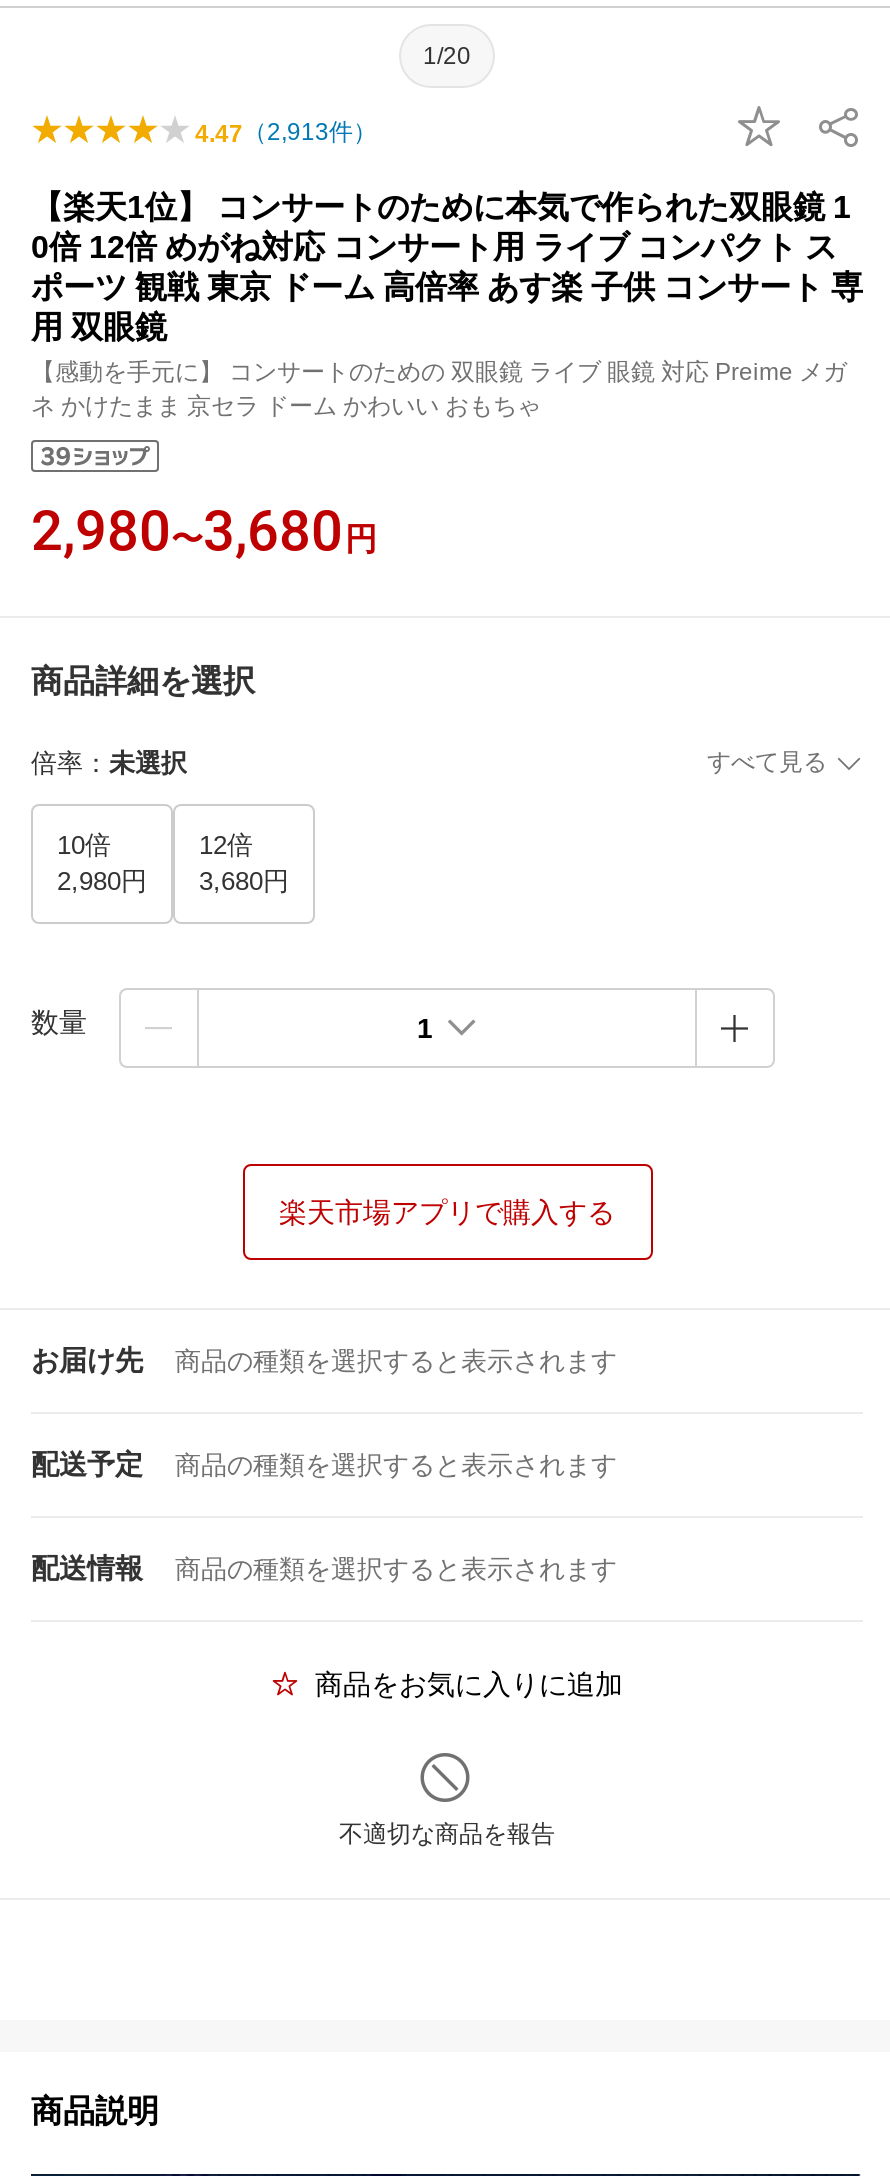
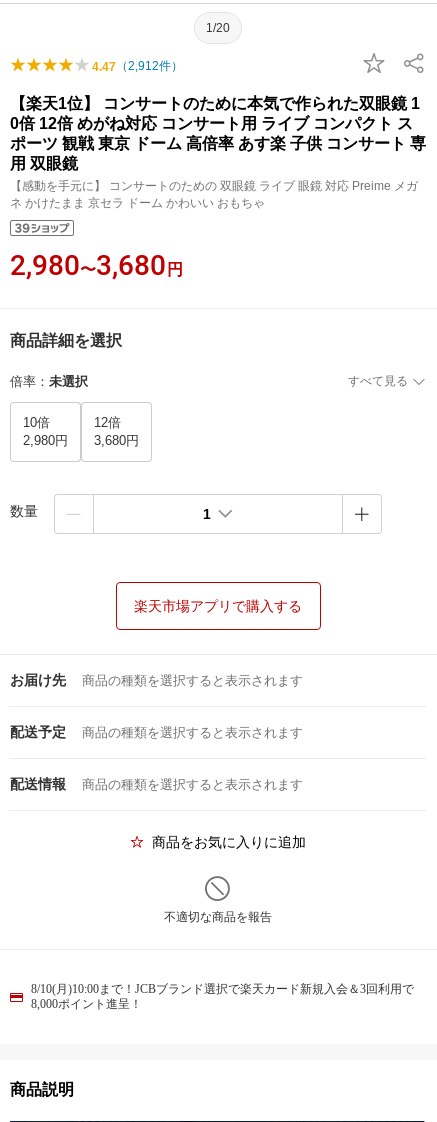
[195,118,377,148] 4.47（2,913件） -> [92,59,183,74] 4.47（2,912件）
none -> [31,982,414,1011] 8/10(月)10:00まで！JCBブランド選択で楽天カード新規入会＆3回利用で | 8,000ポイント進呈！

